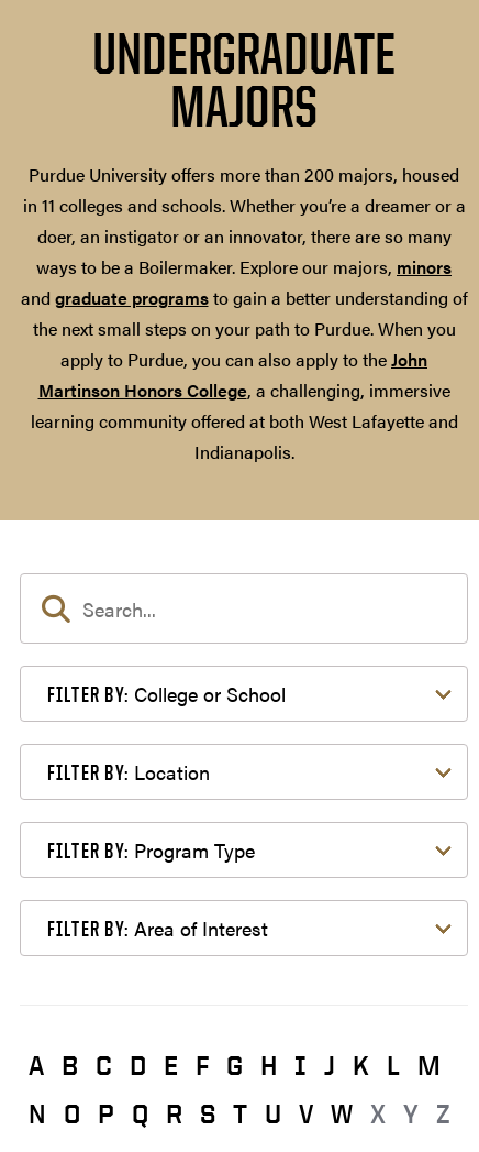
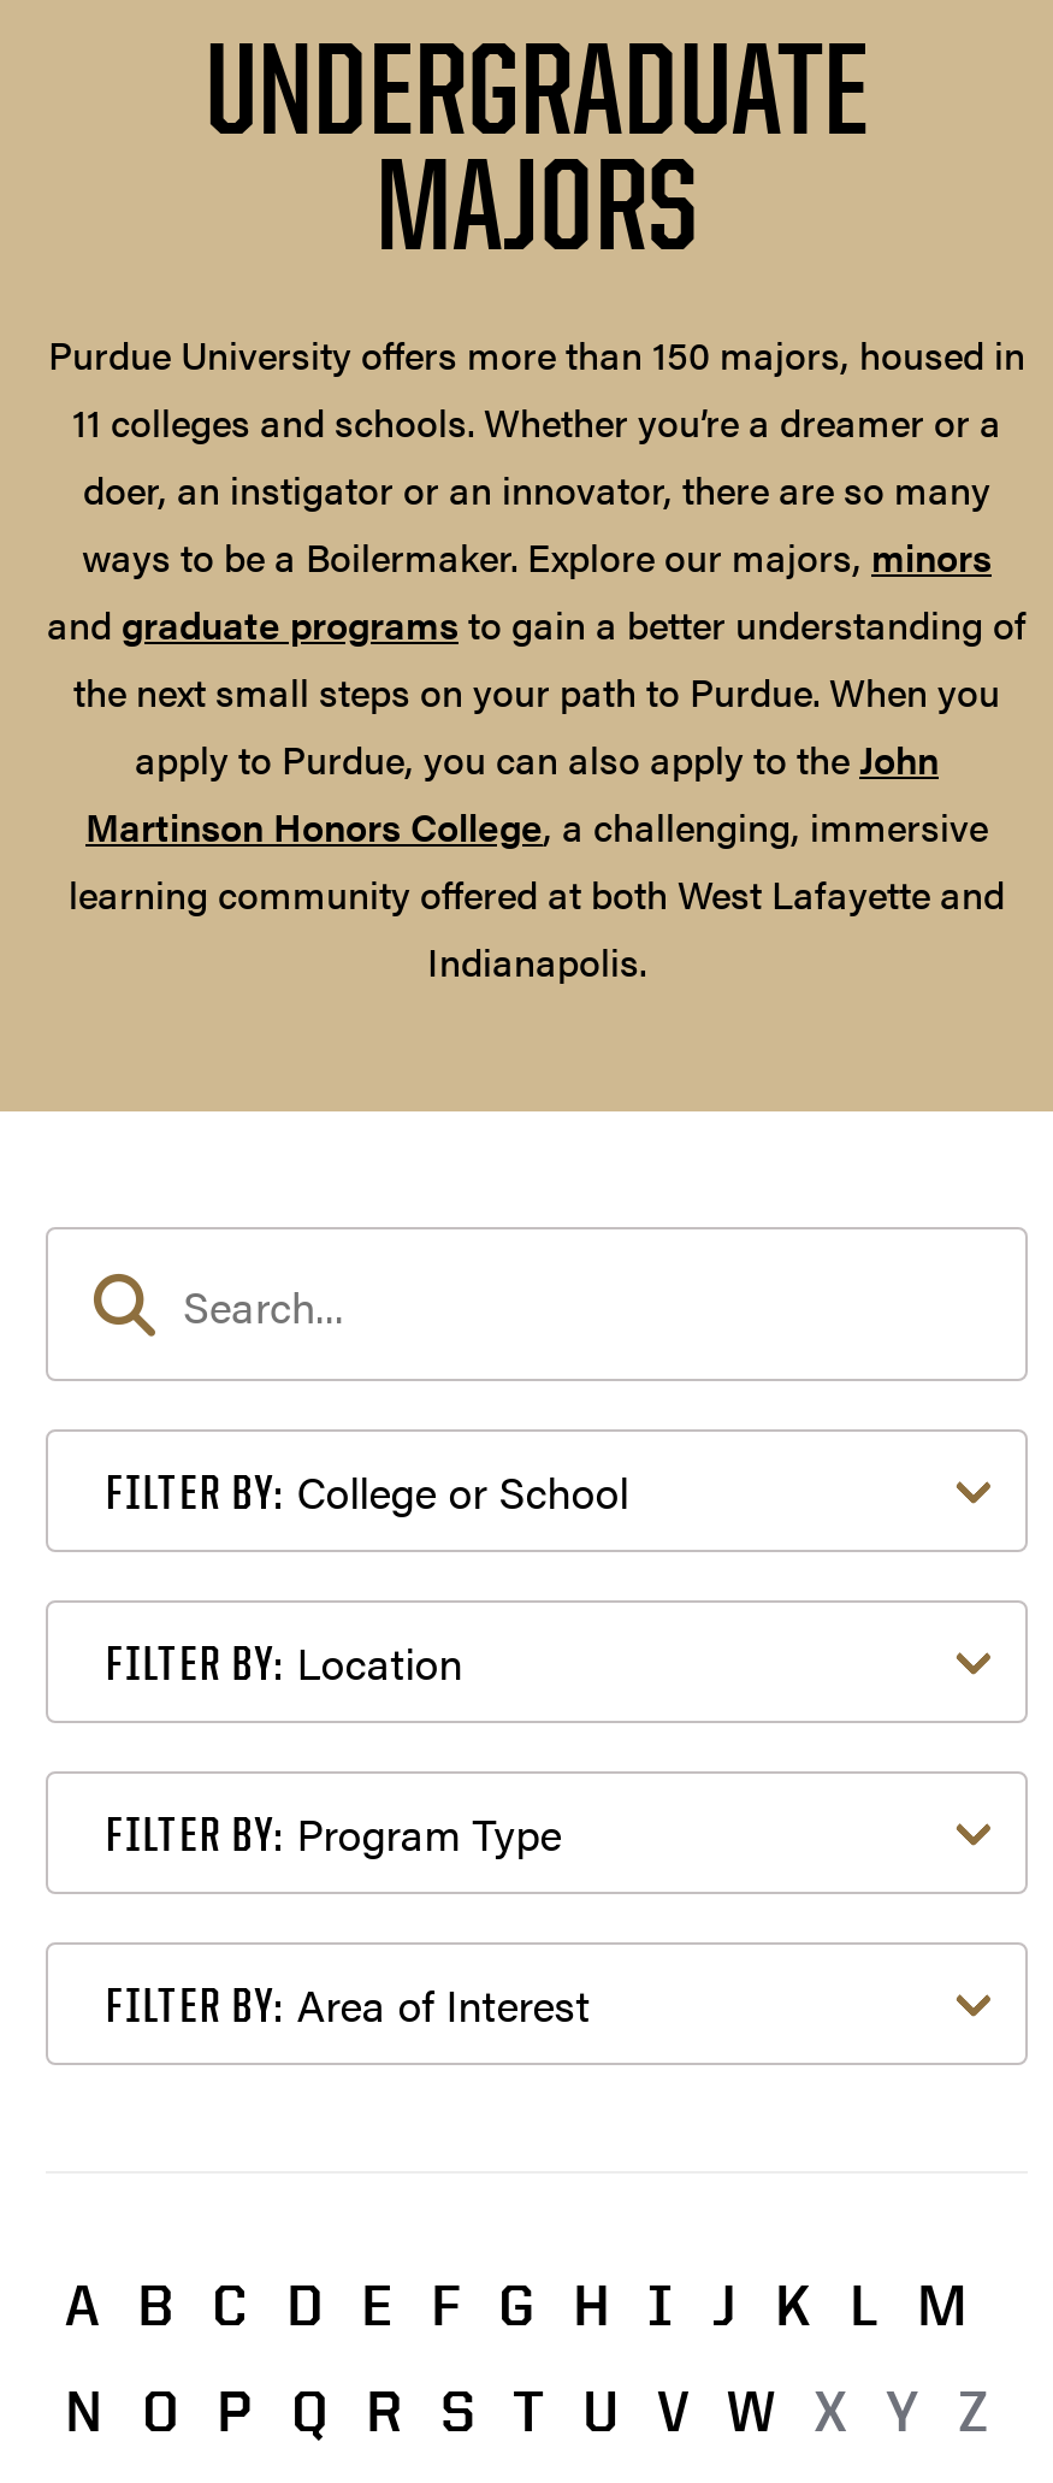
[23,162,465,218] Purdue University offers more than 200 majors, housed | in 11 colleges and schools. Whether you’re a dreamer or a -> [48,327,1025,450] Purdue University offers more than 150 majors, housed in | 11 colleges and schools. Whether you’re a dreamer or a

